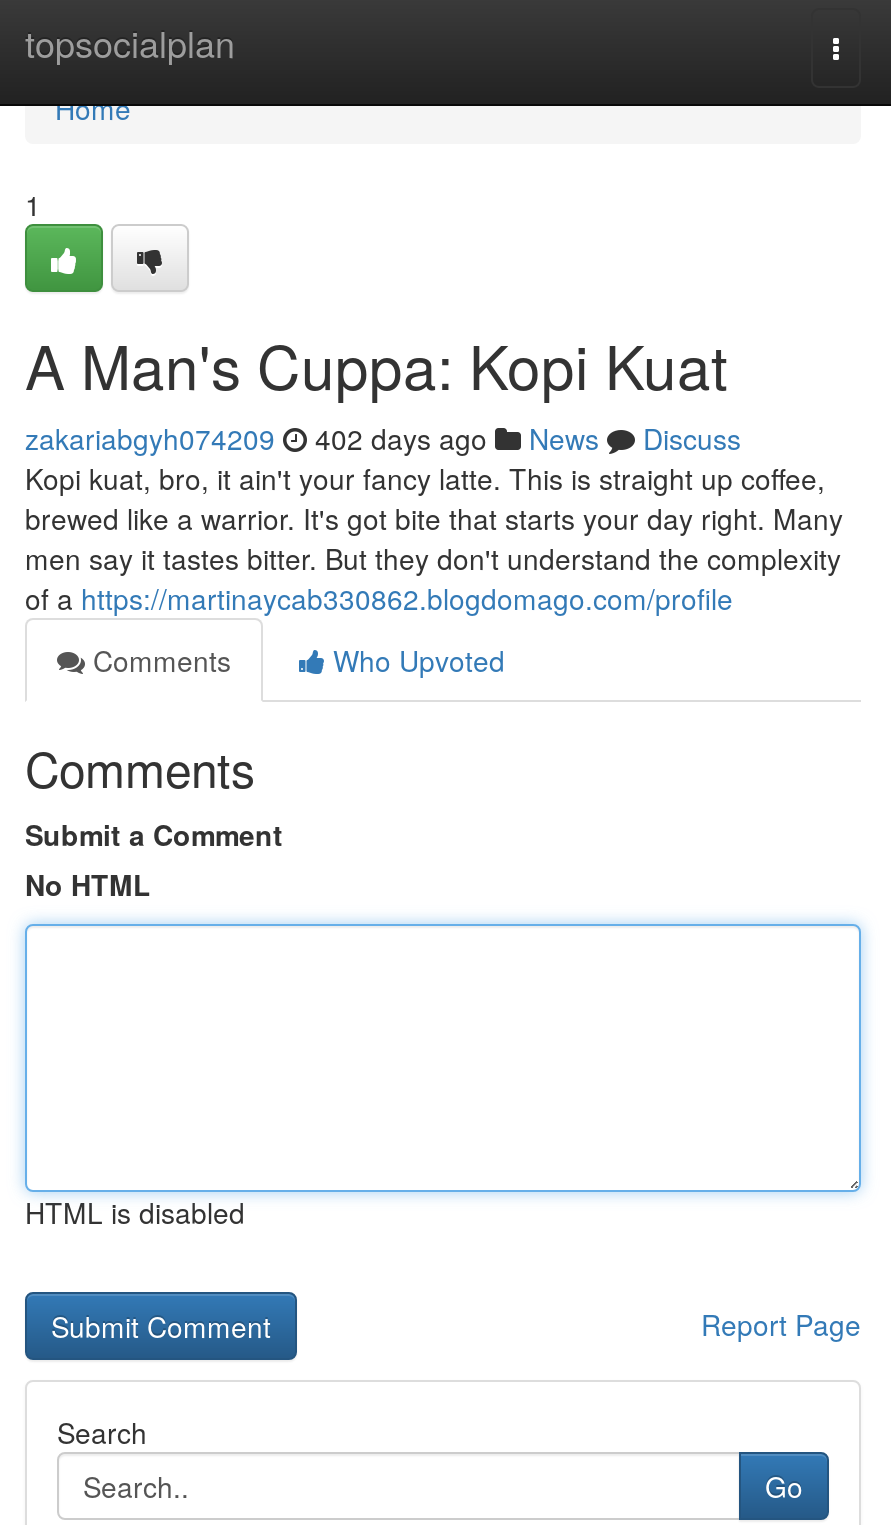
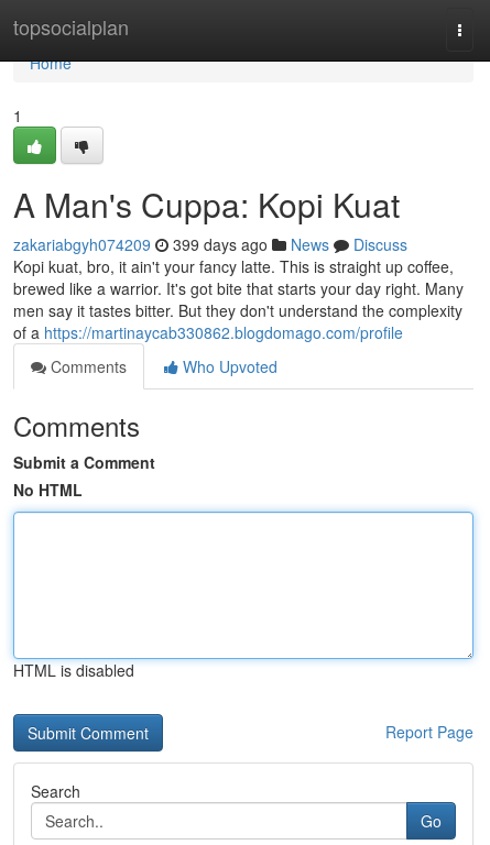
[25,418,741,458] zakariabgyh074209 402 days ago News Discuss -> [13,233,407,255] zakariabgyh074209 399 days ago News Discuss

